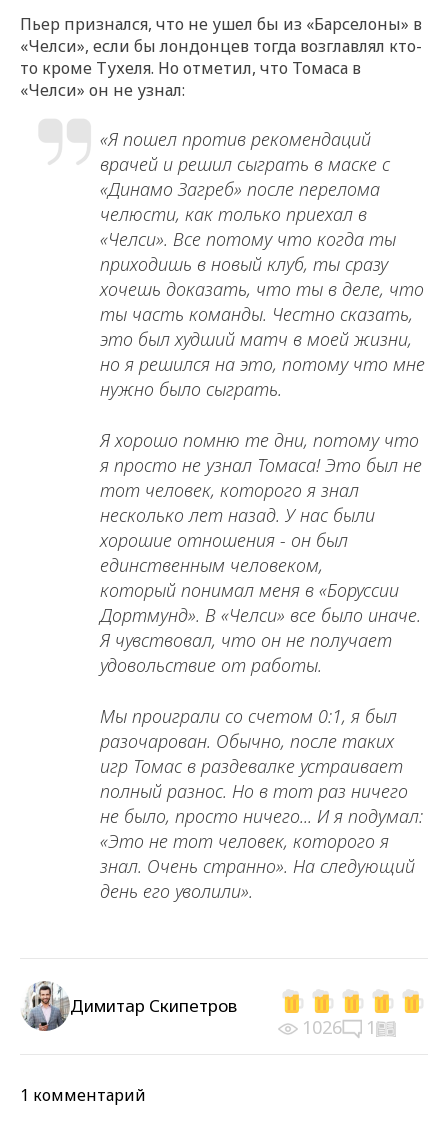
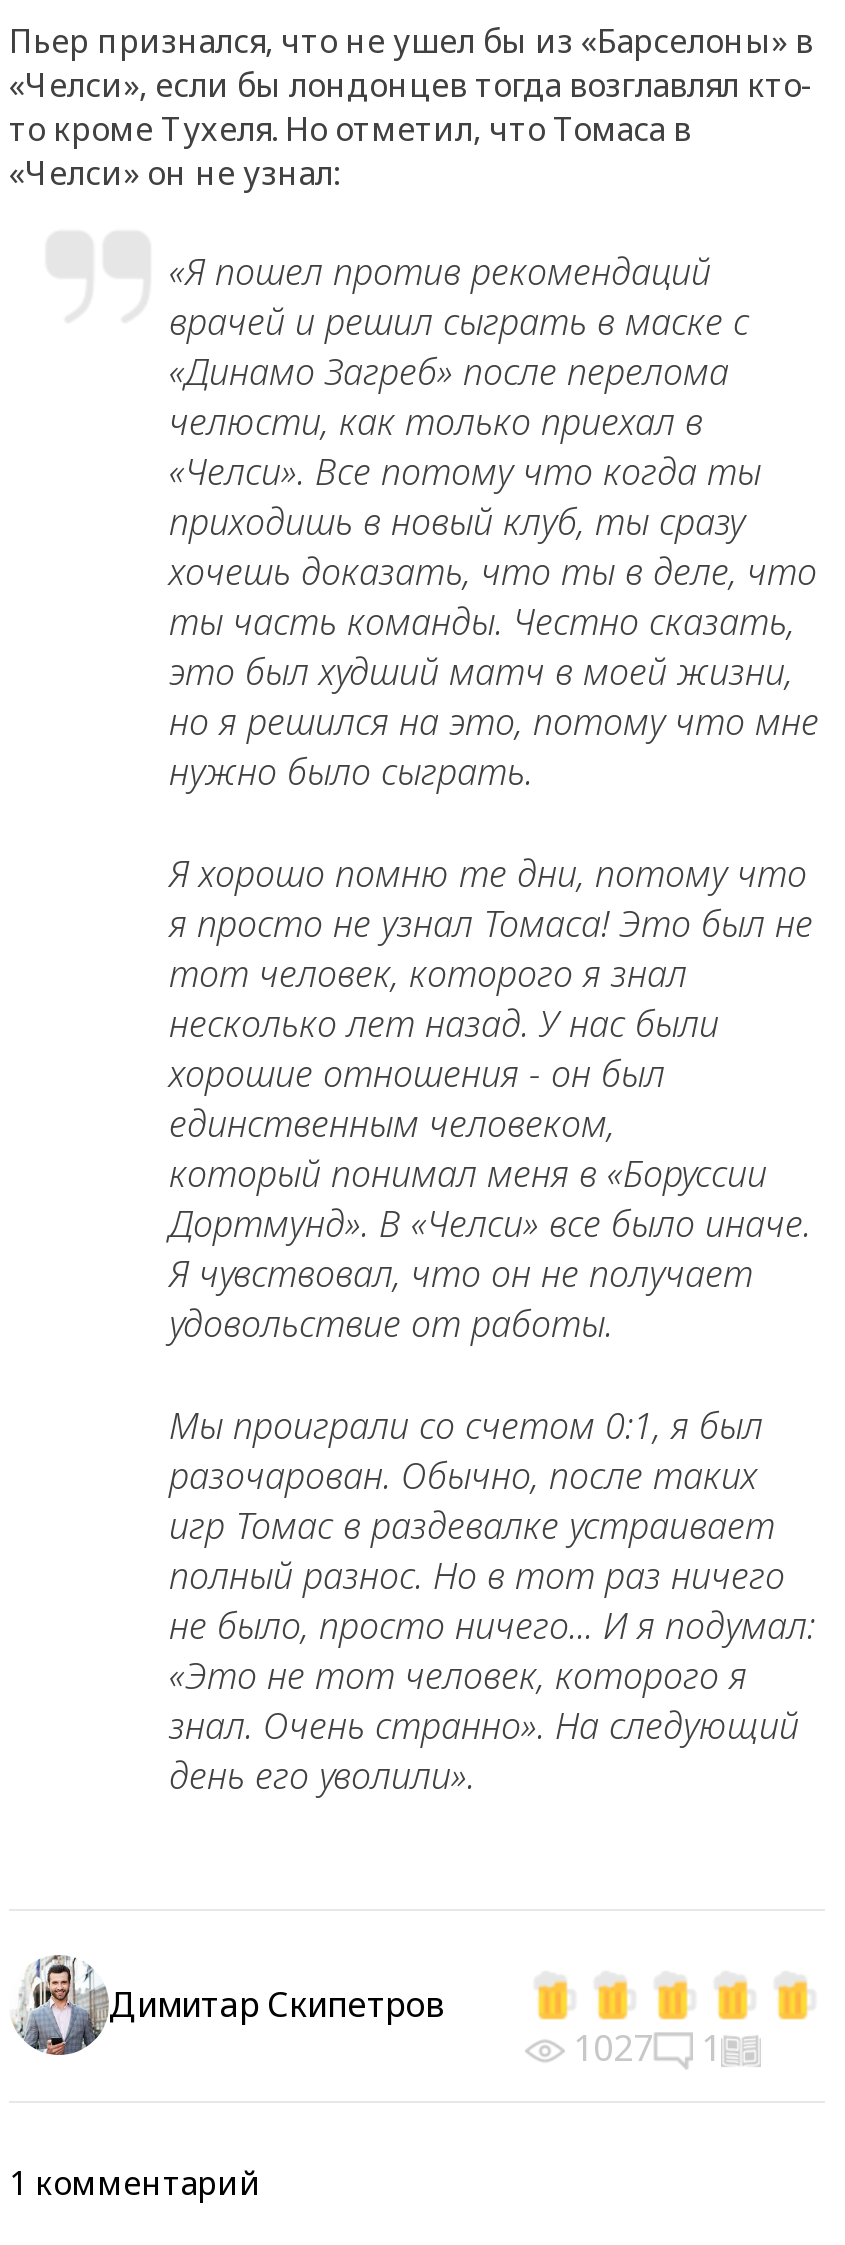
[302,1014,376,1038] 1026 1 -> [573,2022,721,2070] 1027 1

